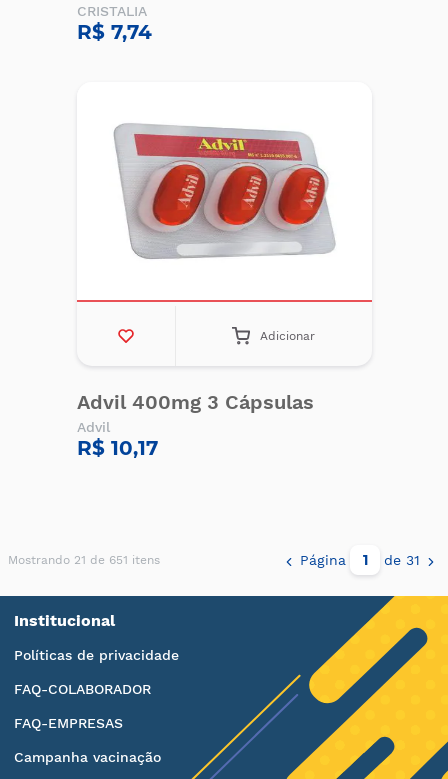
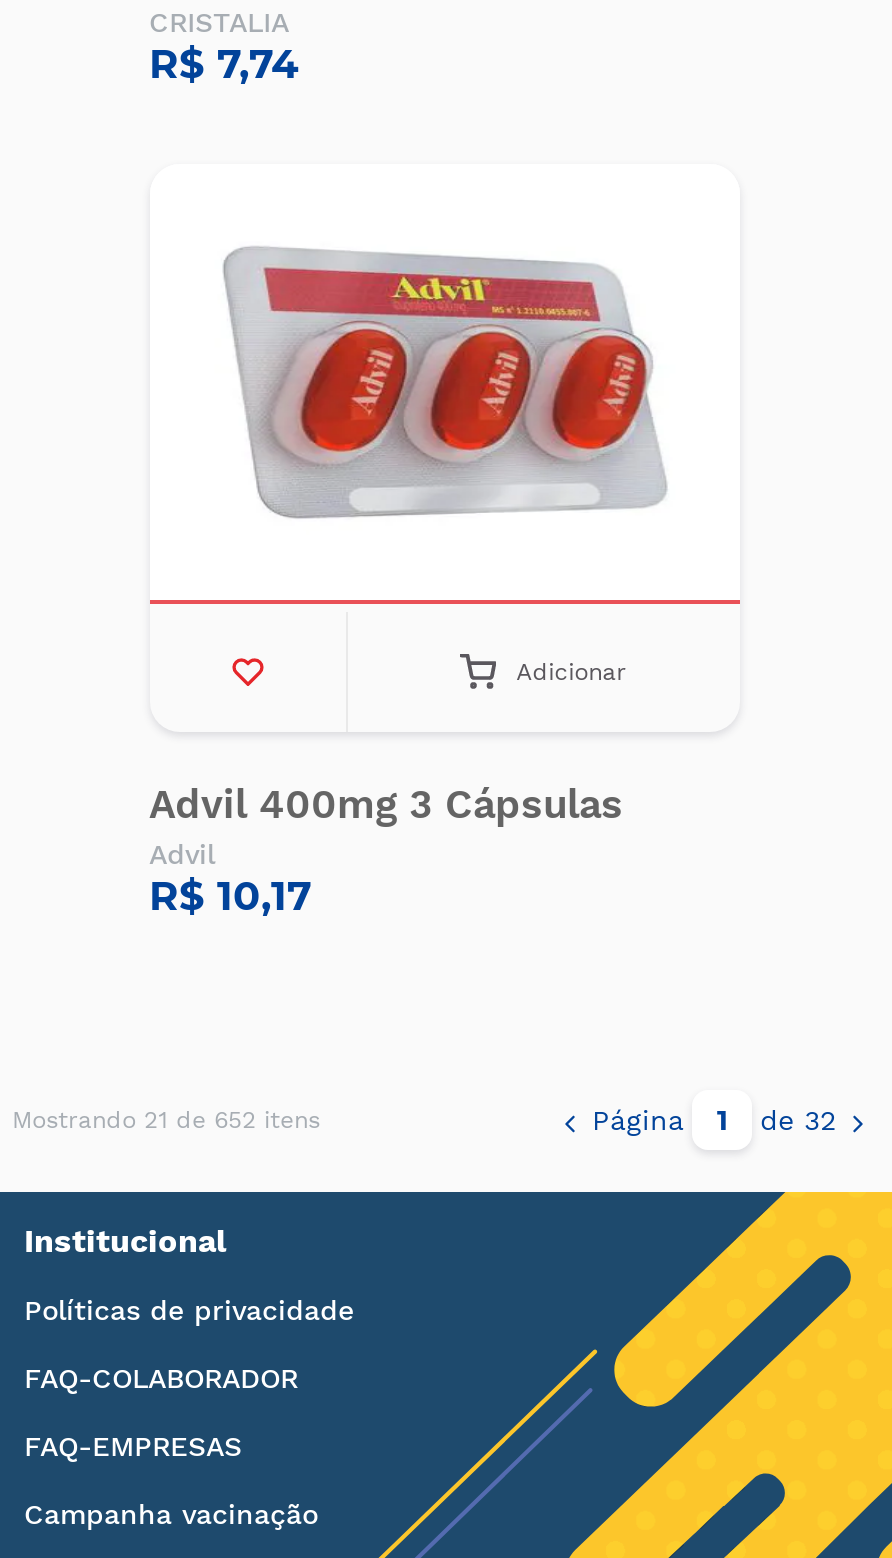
[8,553,160,567] Mostrando 21 de 651 itens -> [12,1106,320,1134] Mostrando 21 de 652 itens
[384,552,420,568] de 31 -> [760,1104,836,1136] de 32

